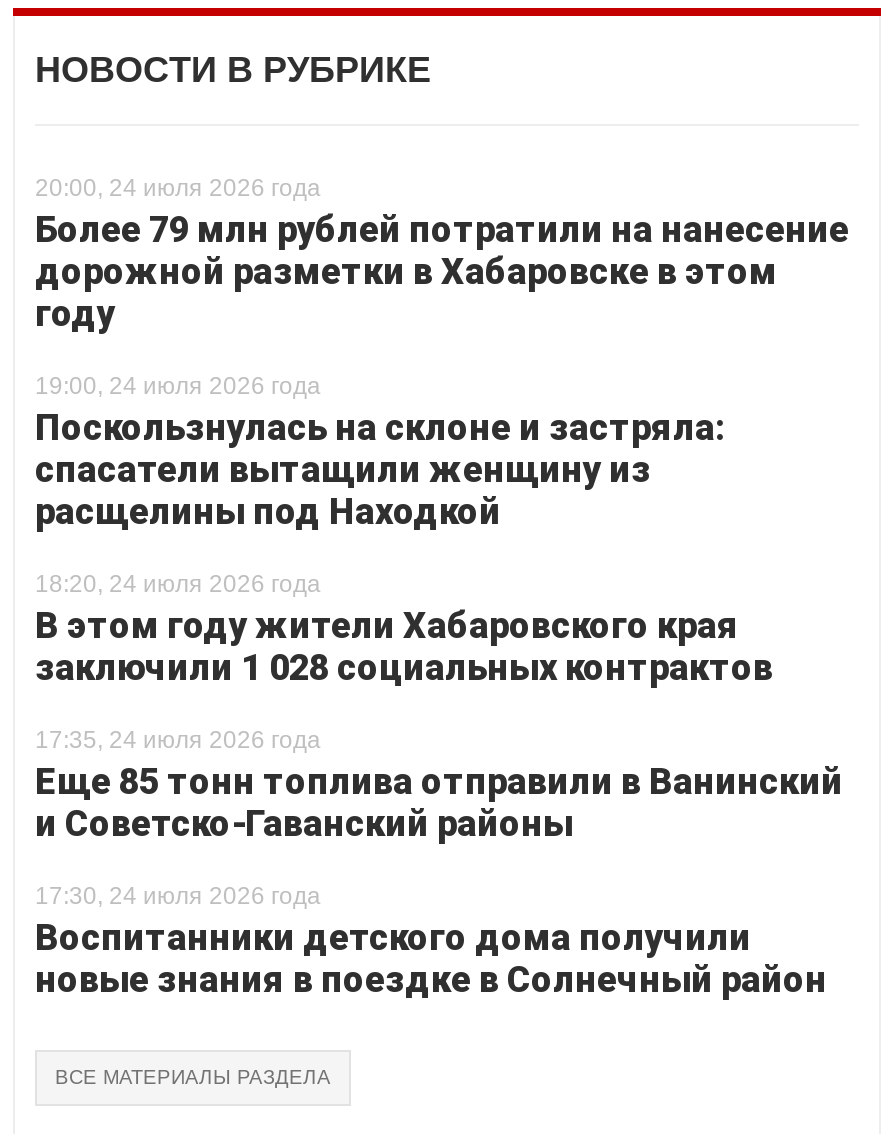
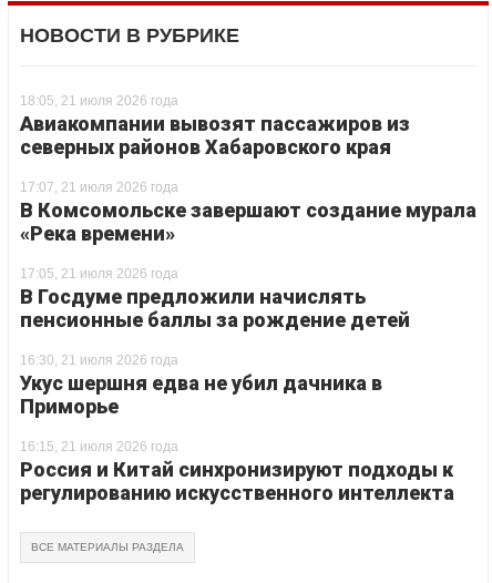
[35,174,849,334] 20:00, 24 июля 2026 года | Более 79 млн рублей потратили на нанесение | дорожной разметки в Хабаровске в этом | году -> [20,93,410,158] 18:05, 21 июля 2026 года | Авиакомпании вывозят пассажиров из | северных районов Хабаровского края
[35,372,725,532] 19:00, 24 июля 2026 года | Поскользнулась на склоне и застряла: | спасатели вытащили женщину из | расщелины под Находкой -> [20,180,476,245] 17:07, 21 июля 2026 года | В Комсомольске завершают создание мурала | «Река времени»
[35,570,773,688] 18:20, 24 июля 2026 года | В этом году жители Хабаровского края | заключили 1 028 социальных контрактов -> [20,266,410,331] 17:05, 21 июля 2026 года | В Госдуме предложили начислять | пенсионные баллы за рождение детей
[35,726,843,844] 17:35, 24 июля 2026 года | Еще 85 тонн топлива отправили в Ванинский | и Советско-Гаванский районы -> [20,352,382,418] 16:30, 21 июля 2026 года | Укус шершня едва не убил дачника в | Приморье
[35,882,827,1000] 17:30, 24 июля 2026 года | Воспитанники детского дома получили | новые знания в поездке в Солнечный район -> [20,439,454,504] 16:15, 21 июля 2026 года | Россия и Китай синхронизируют подходы к | регулированию искусственного интеллекта

